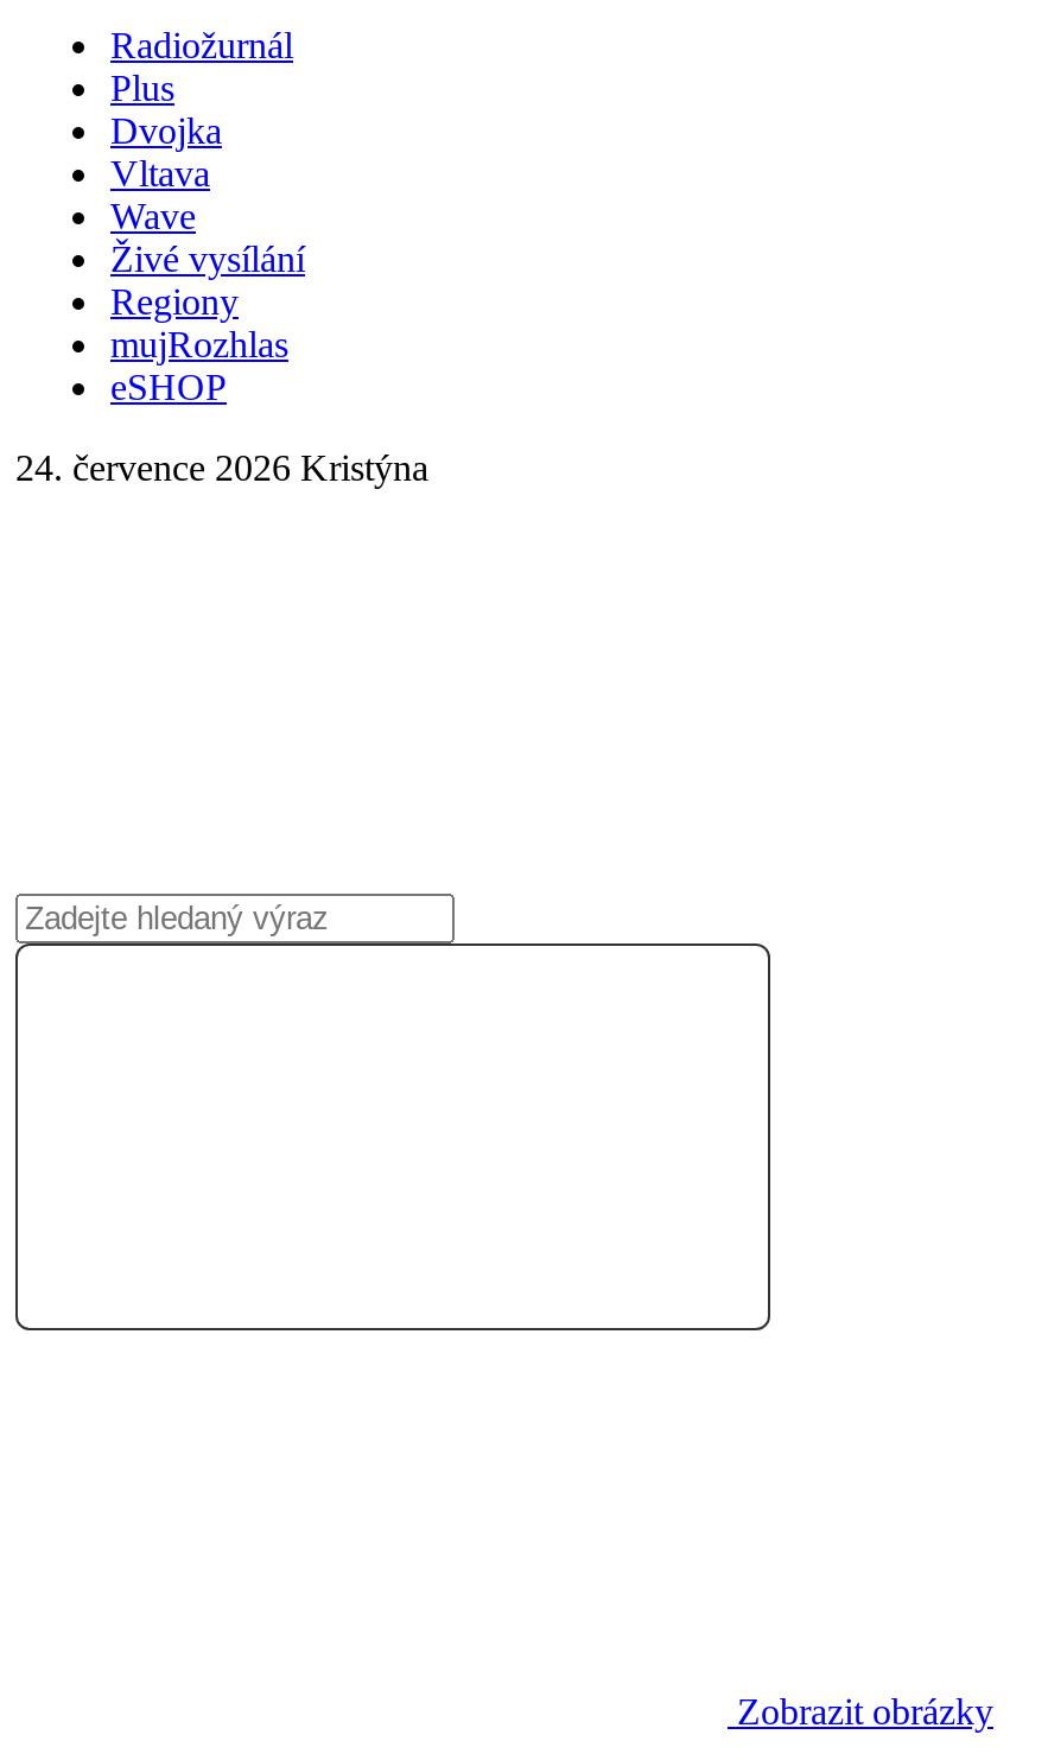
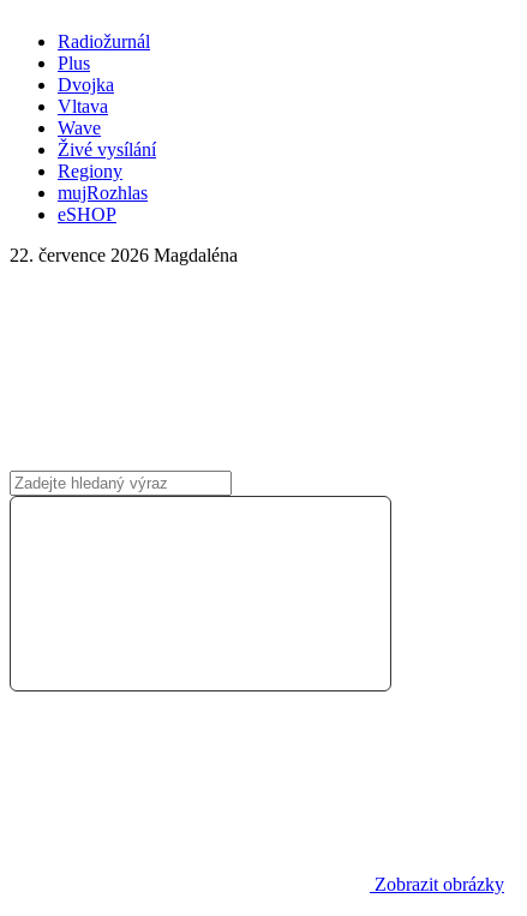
[15,447,428,488] 24. července 2026 Kristýna -> [10,245,238,265] 22. července 2026 Magdaléna

